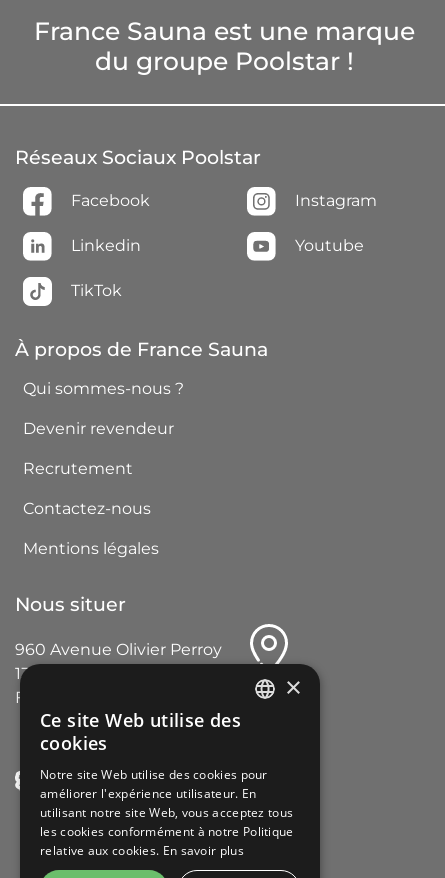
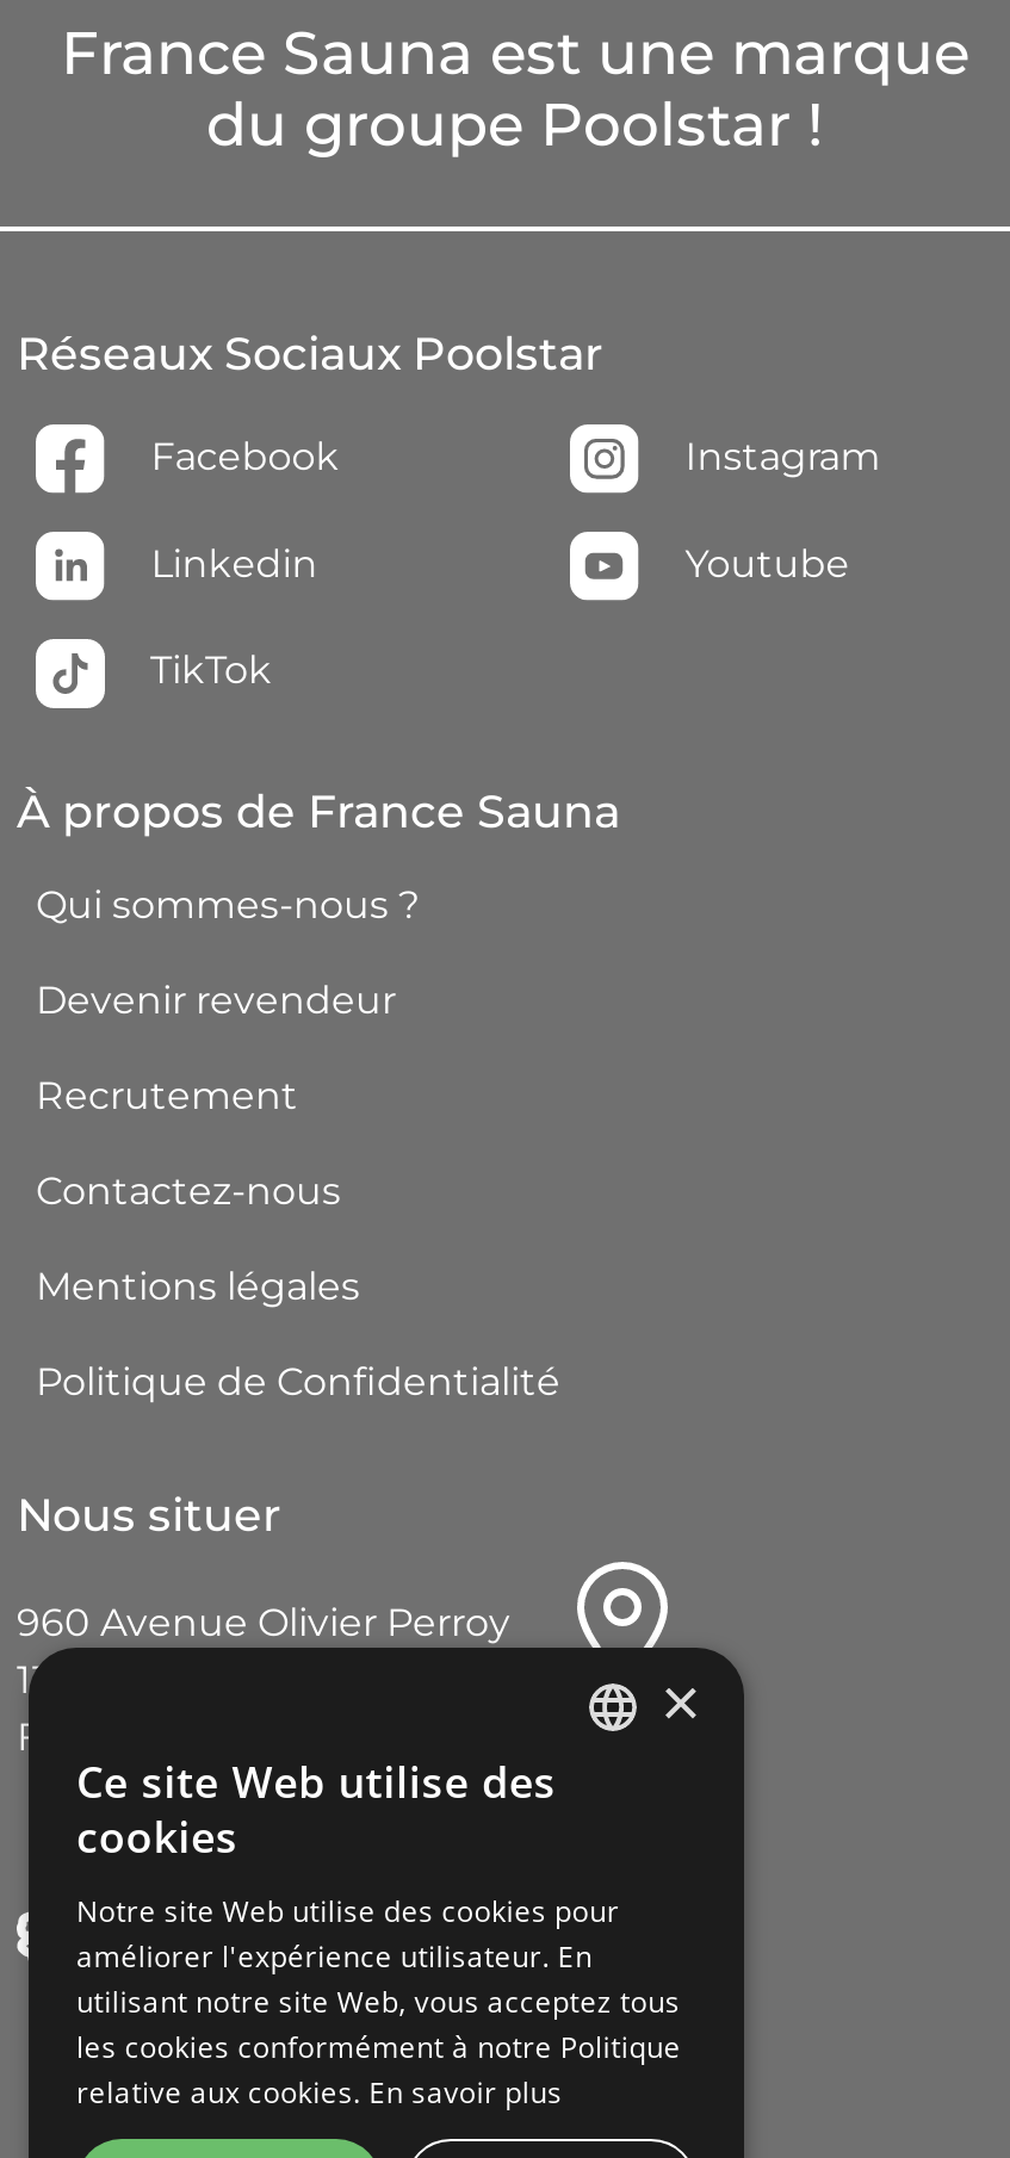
none -> [36,1360,560,1406] Politique de Confidentialité

